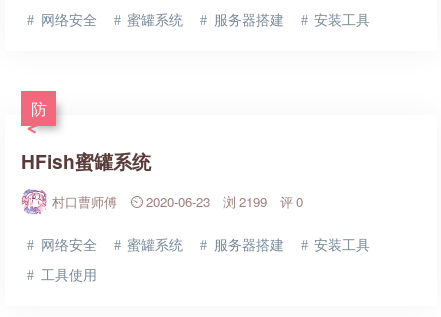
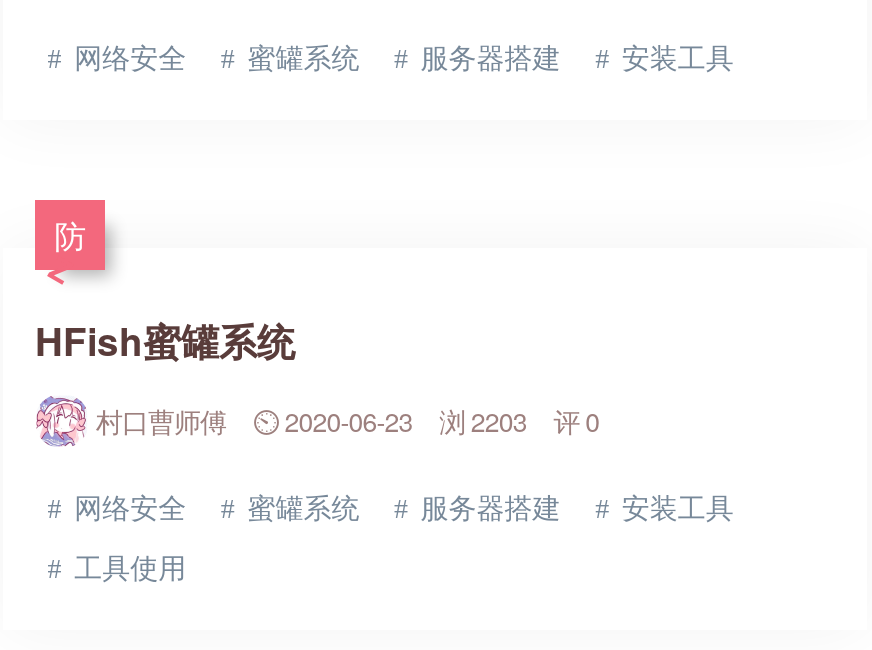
[51,191,303,210] 村口曹师傅 2020-06-23 2199 0 -> [96,401,599,439] 村口曹师傅 2020-06-23 2203 0

